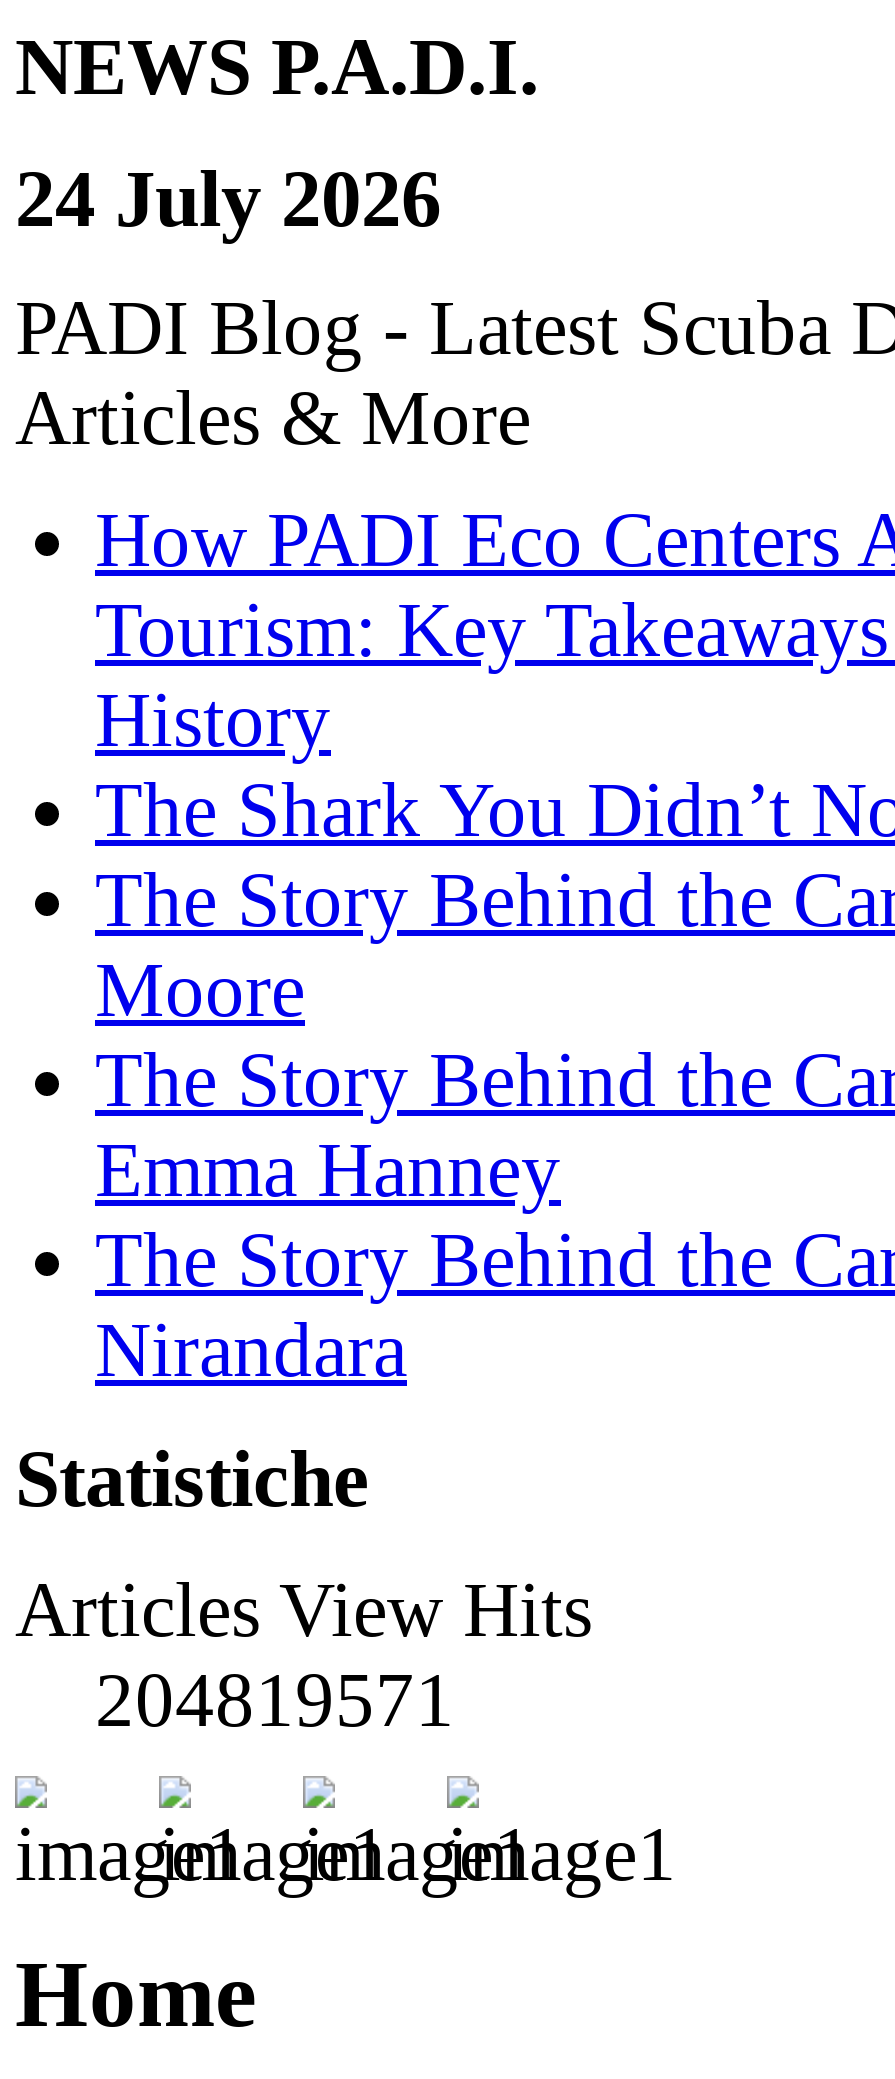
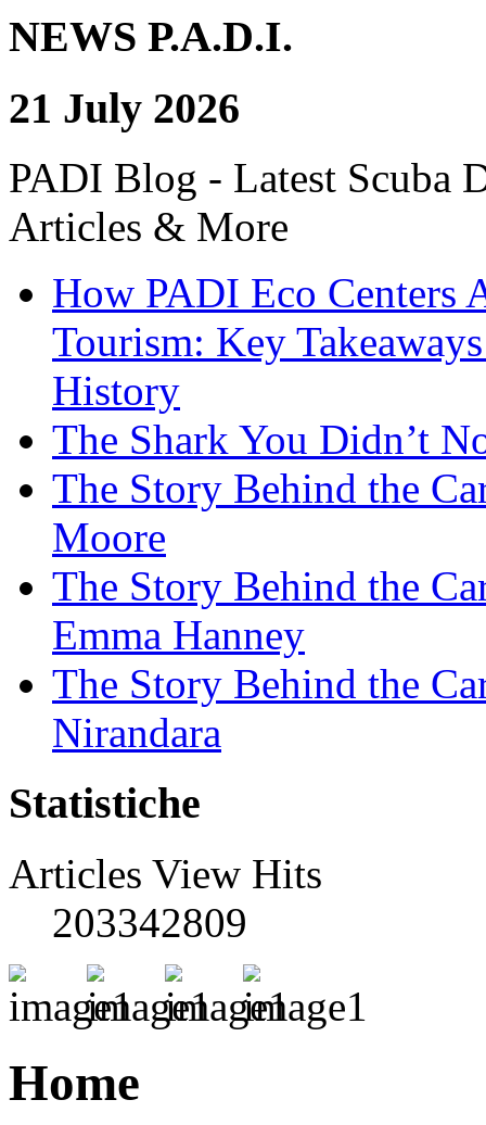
[15,154,441,244] 24 July 2026 -> [9,83,240,132] 21 July 2026
[95,1656,455,1742] 204819571 -> [52,899,247,946] 203342809

